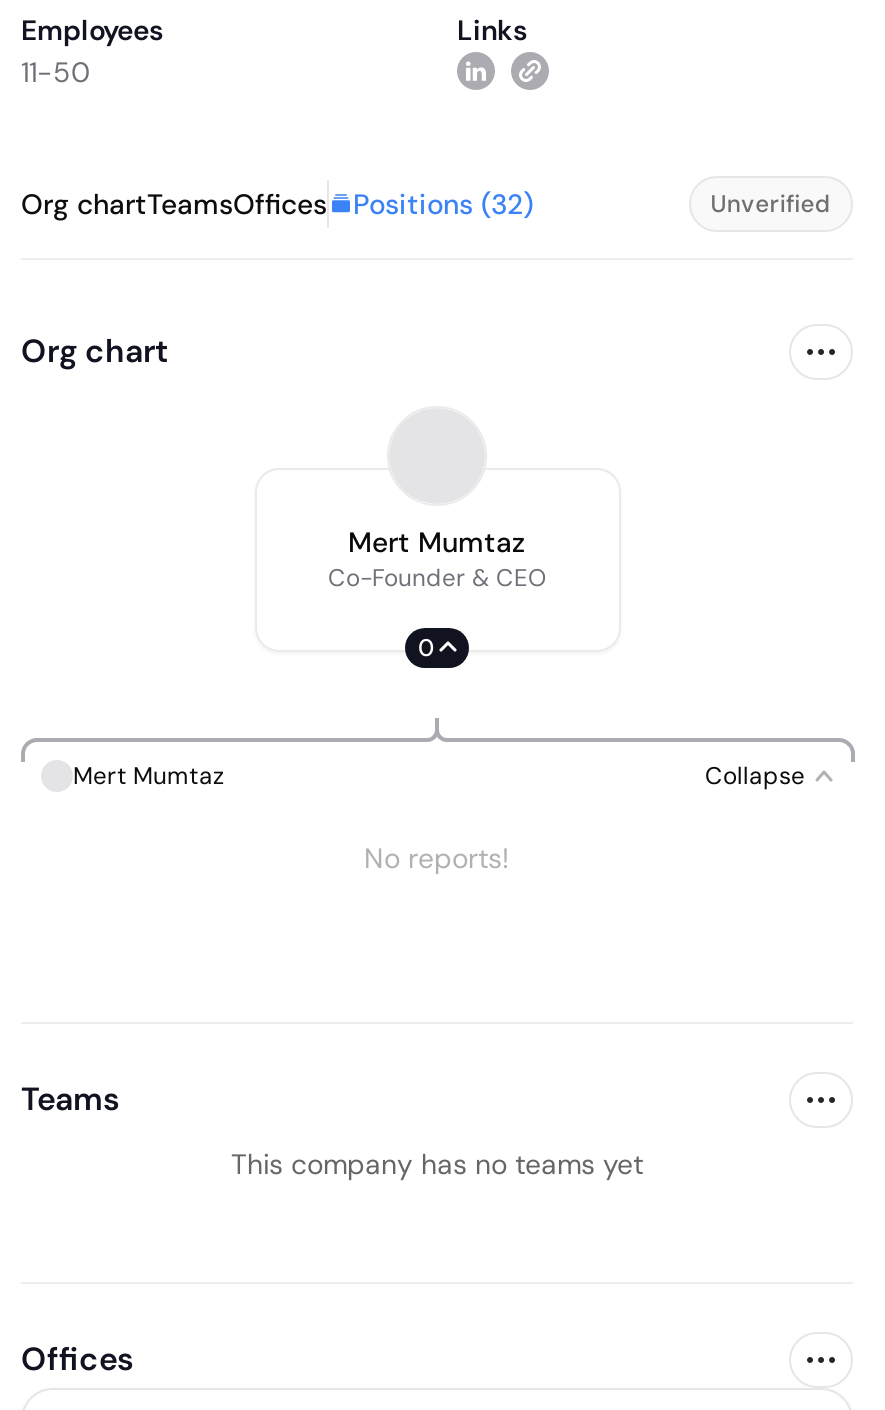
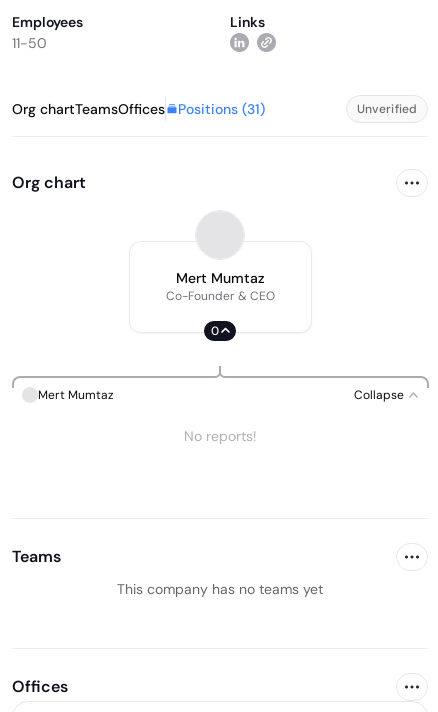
[21,186,533,222] Org chartTeamsOffices Positions (32) -> [12,100,265,118] Org chartTeamsOffices Positions (31)

